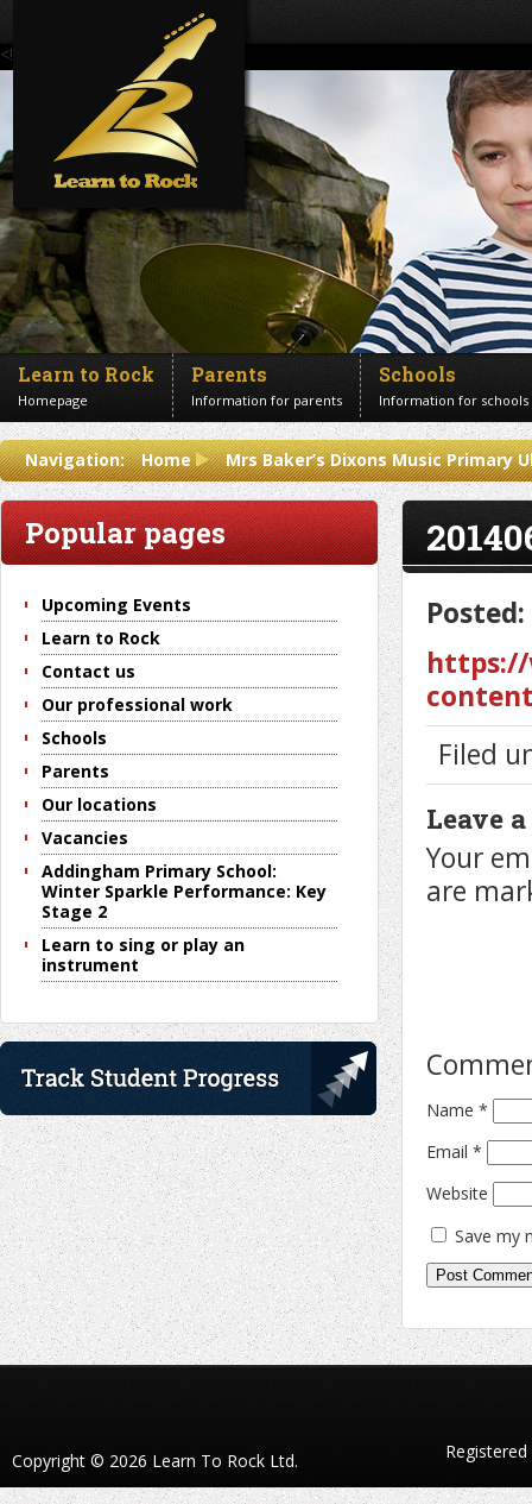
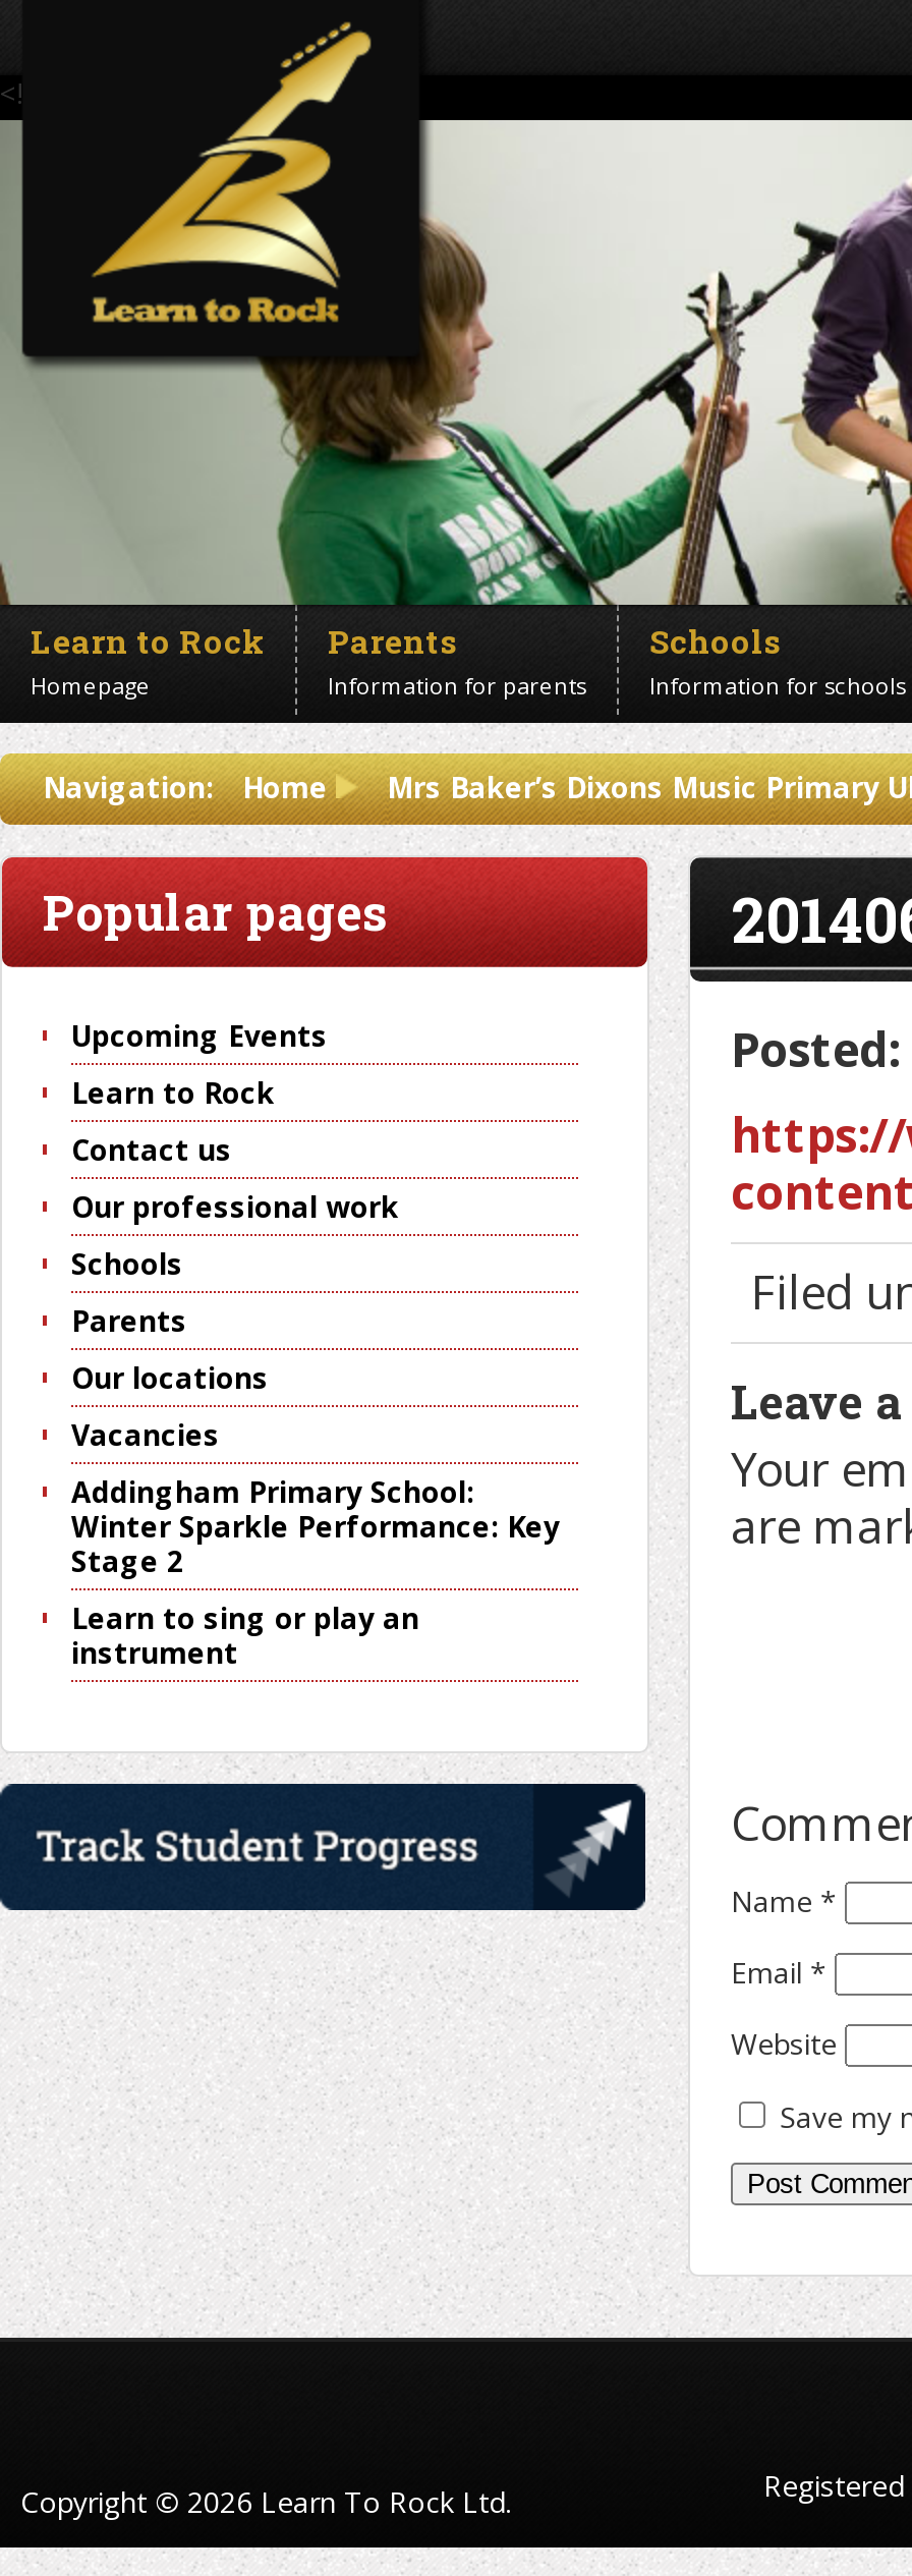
[4,70,528,354] [image] -> [6,118,906,607] [image]

